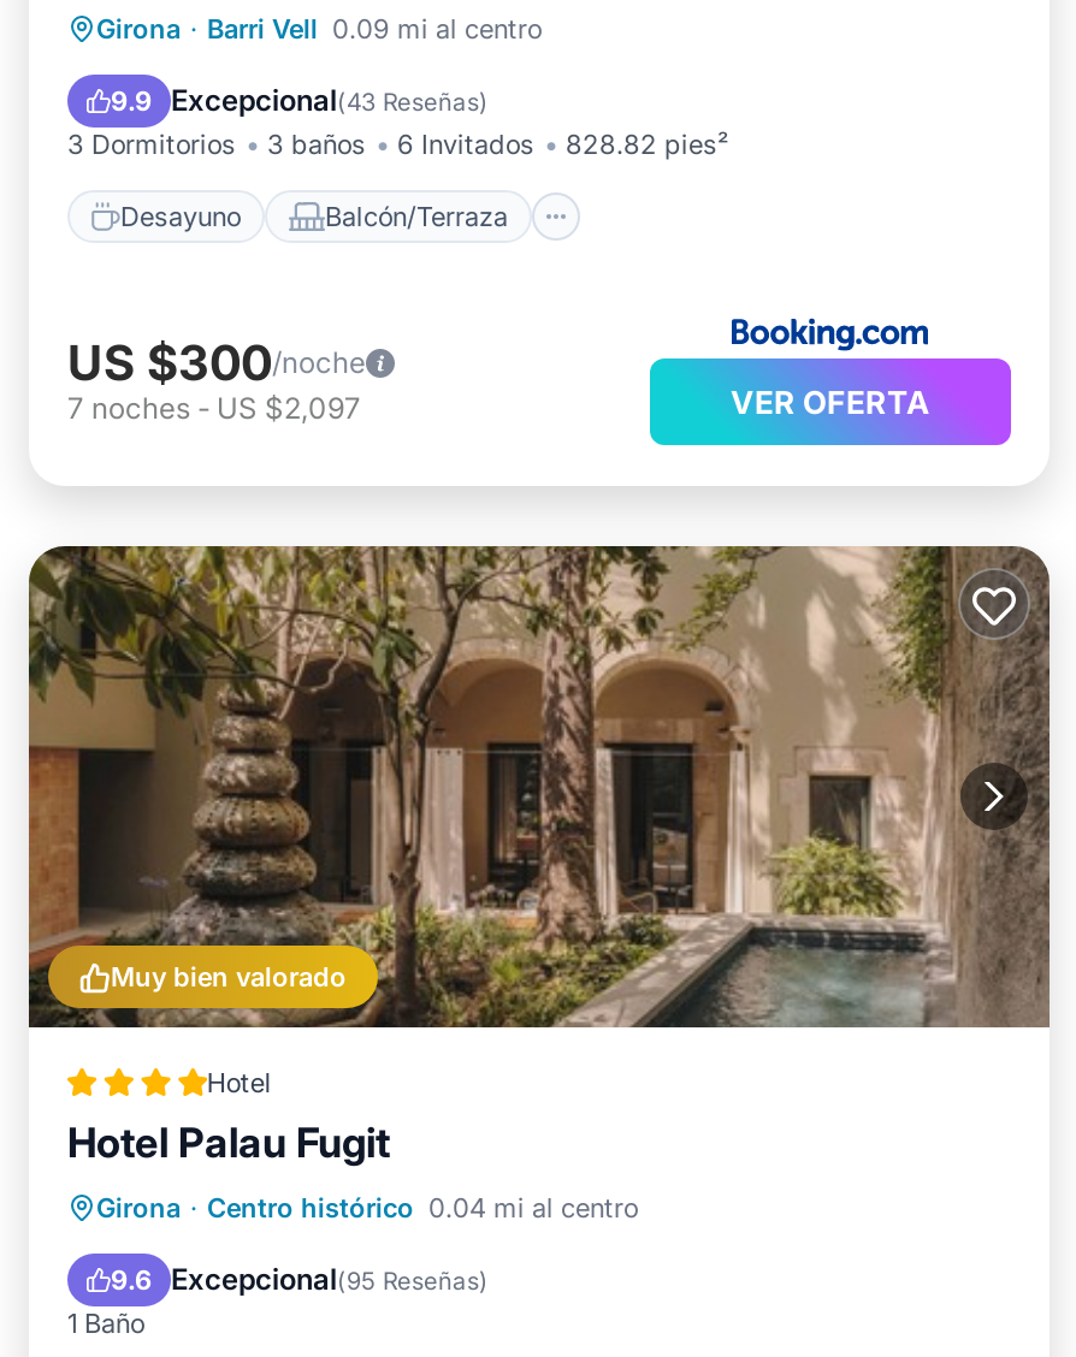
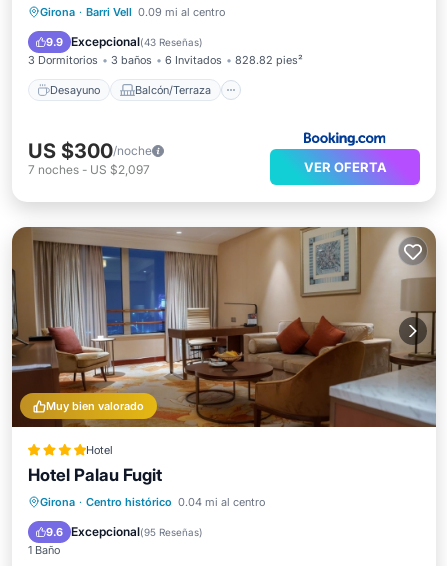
[26,544,1050,1030] [image] -> [11,226,436,428] [image]

